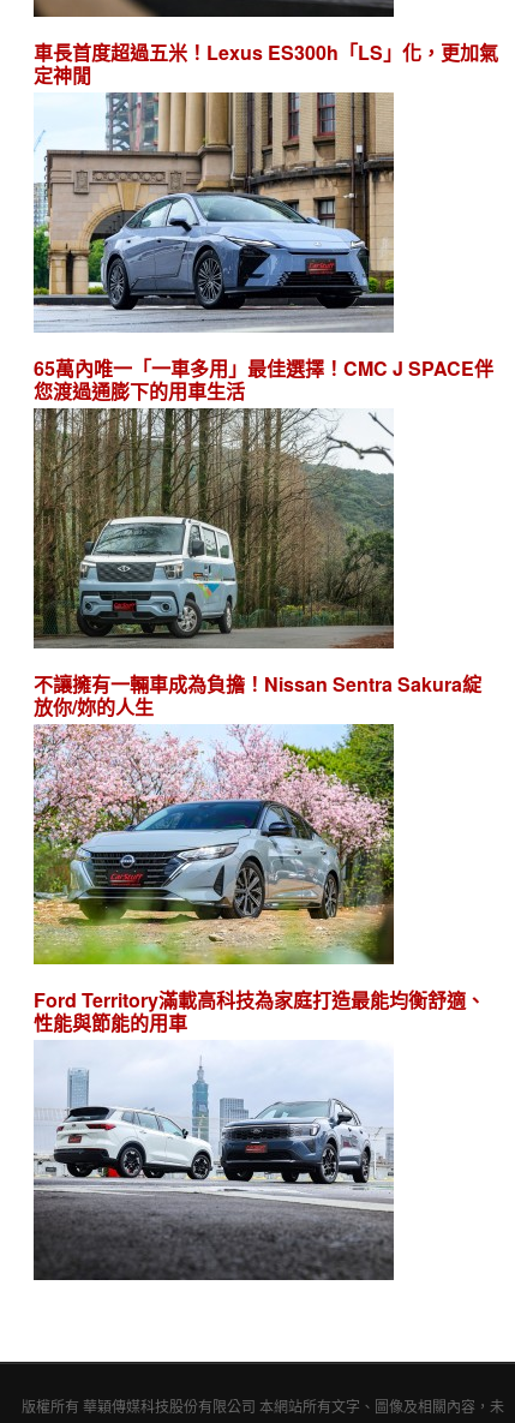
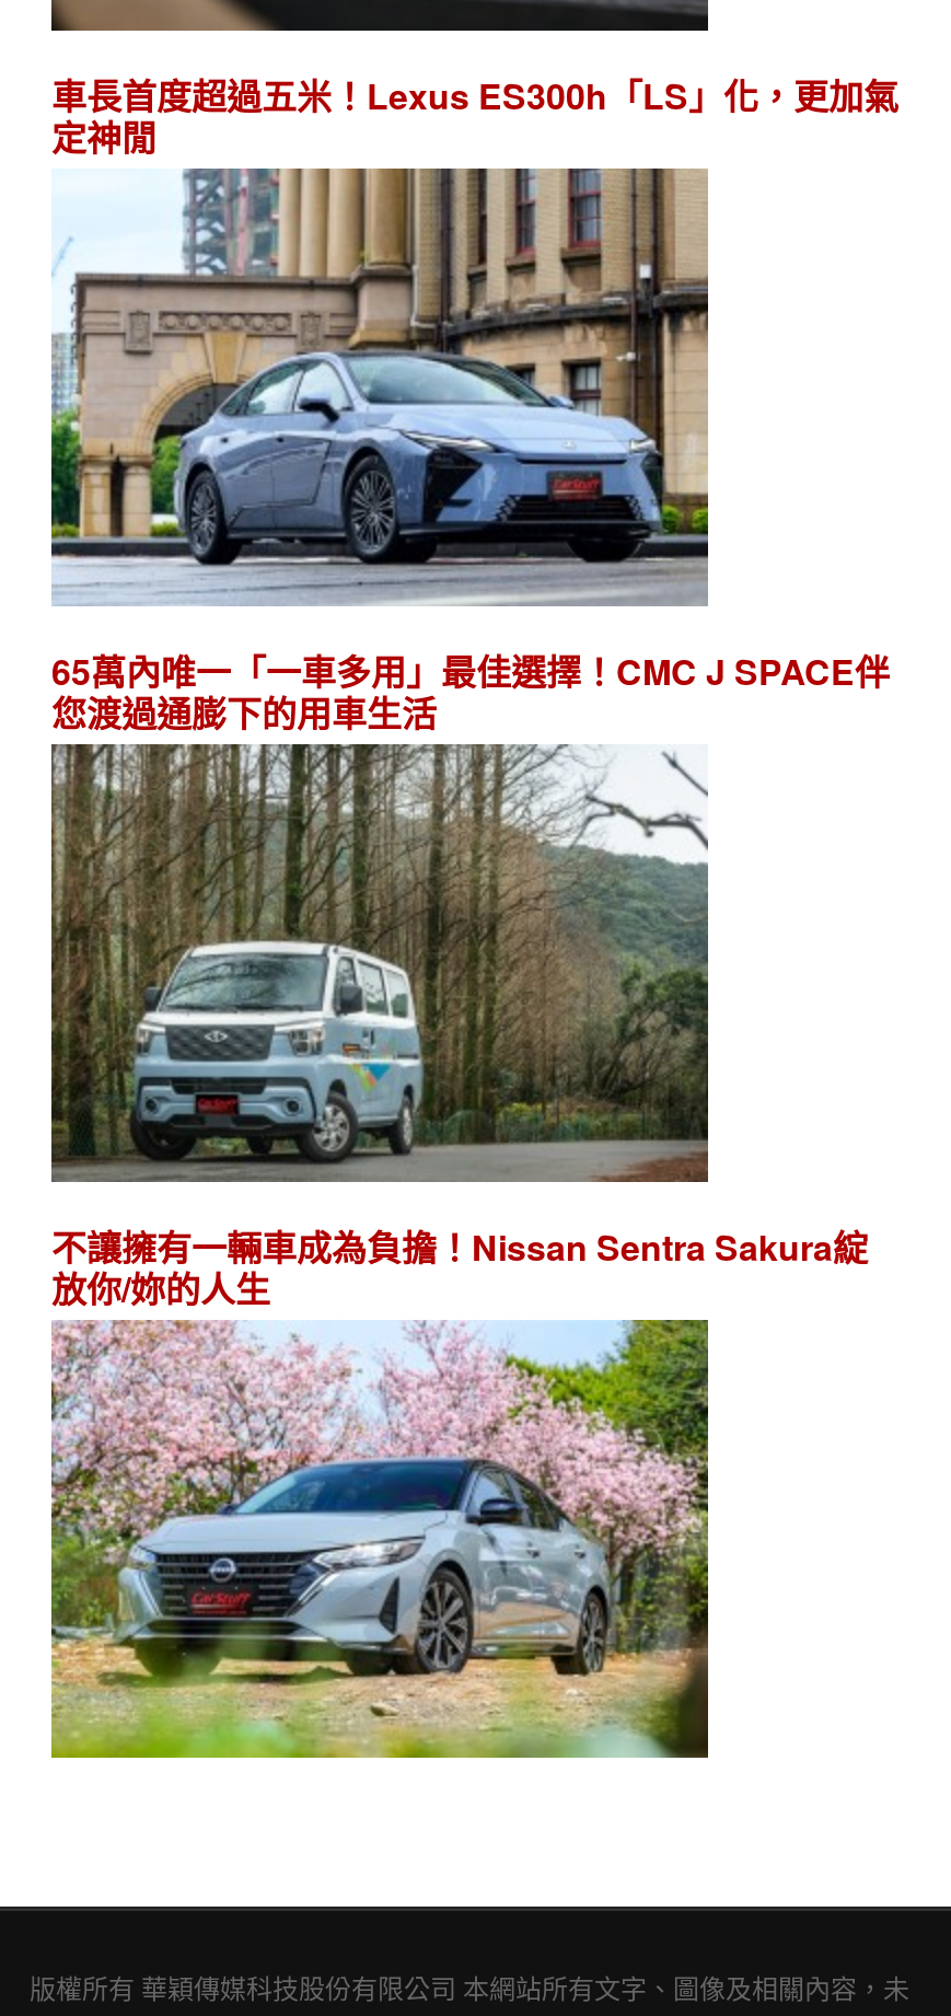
[34,986,485,1037] Ford Territory滿載高科技為家庭打造最能均衡舒適、 | 性能與節能的用車 -> none
[32,1046,394,1281] [image] -> none

